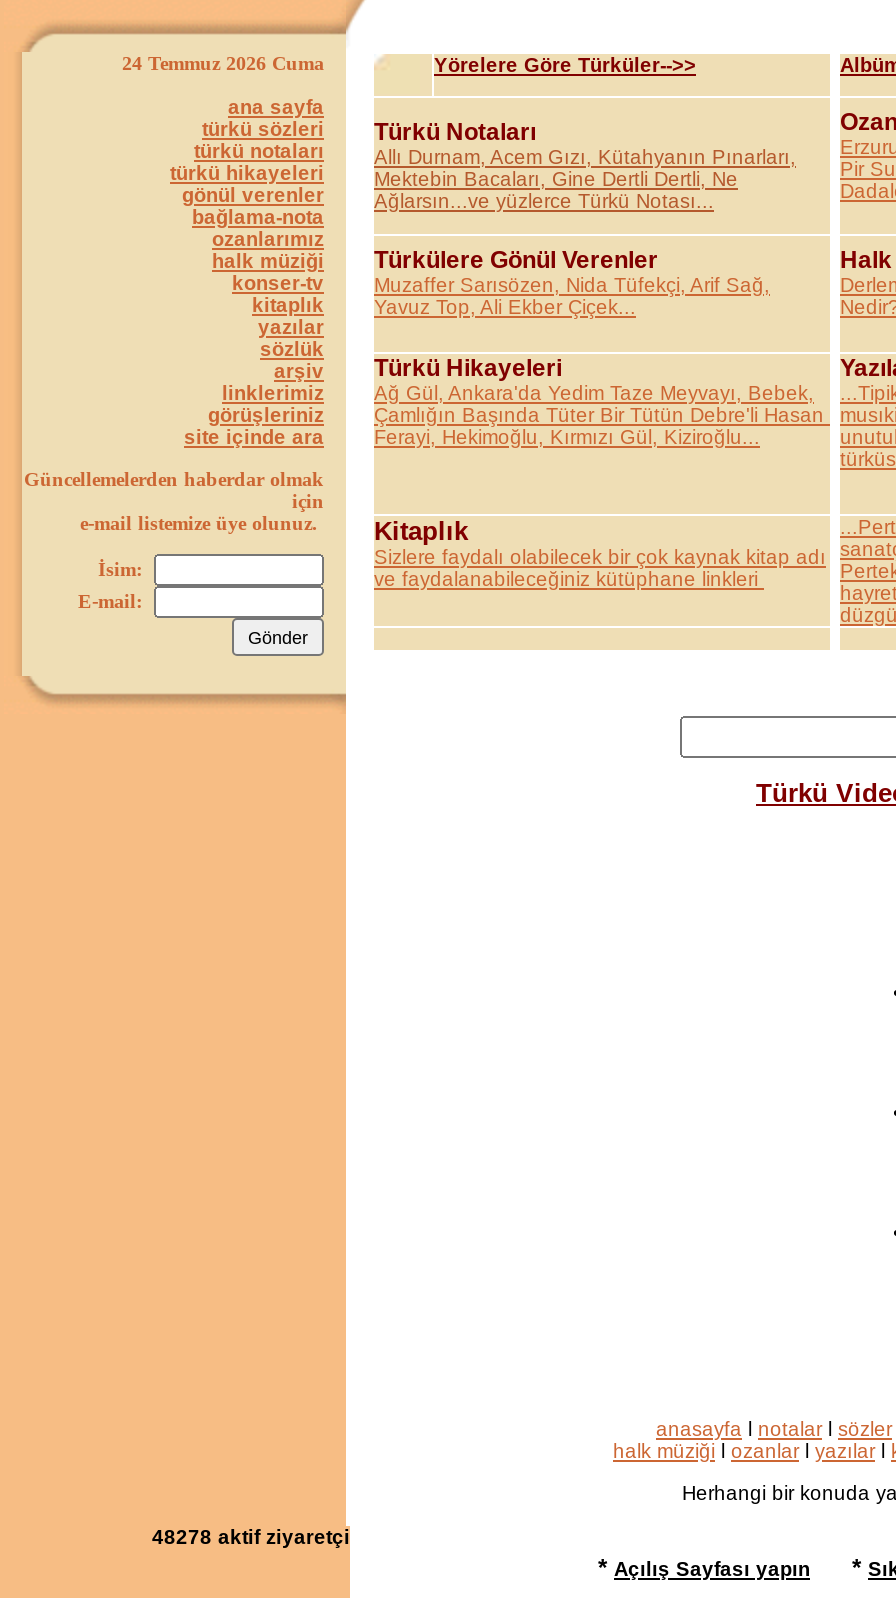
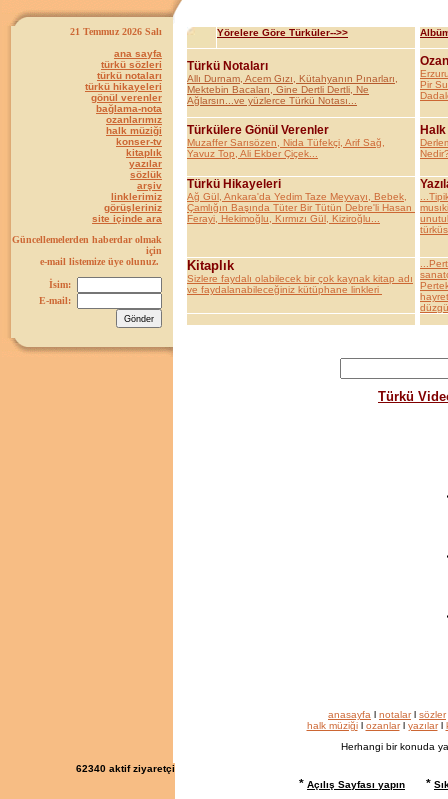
[122,52,324,74] 24 Temmuz 2026 Cuma -> [70,26,162,37] 21 Temmuz 2026 Salı
[152,1526,350,1548] 48278 aktif ziyaretçi -> [76,763,175,774] 62340 aktif ziyaretçi

